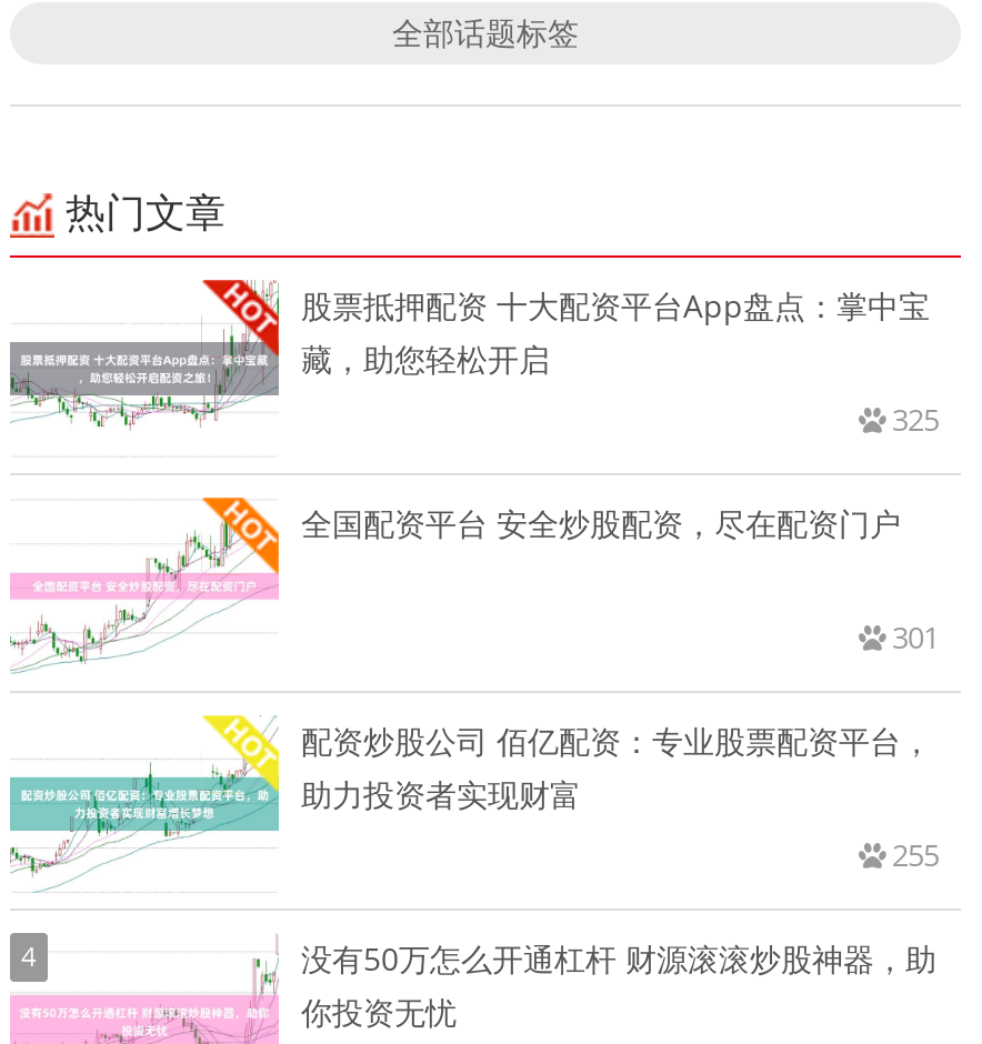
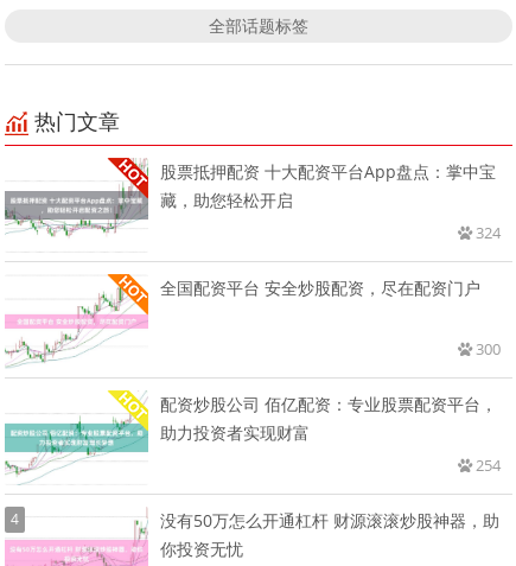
[892,400,939,440] 325 -> [476,222,501,243] 324
[892,618,939,657] 301 -> [476,338,501,360] 300
[892,835,939,875] 255 -> [476,454,501,476] 254

